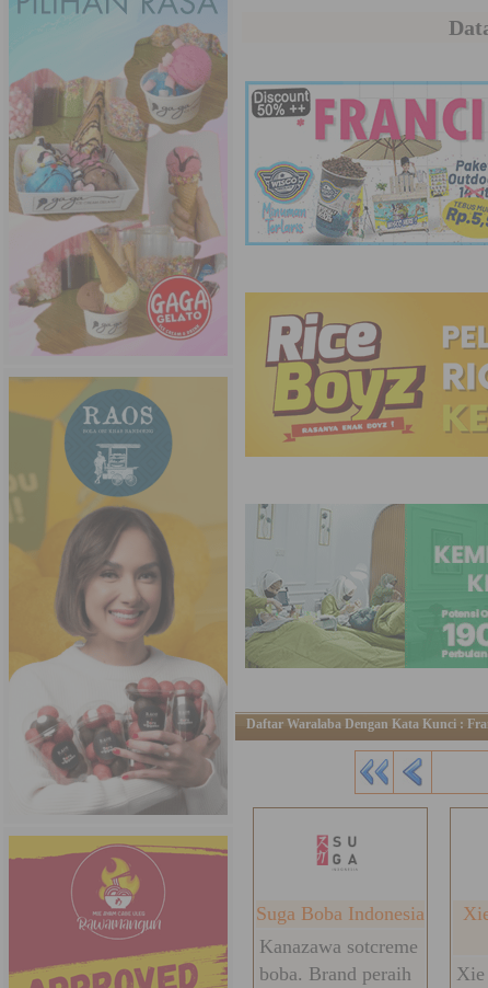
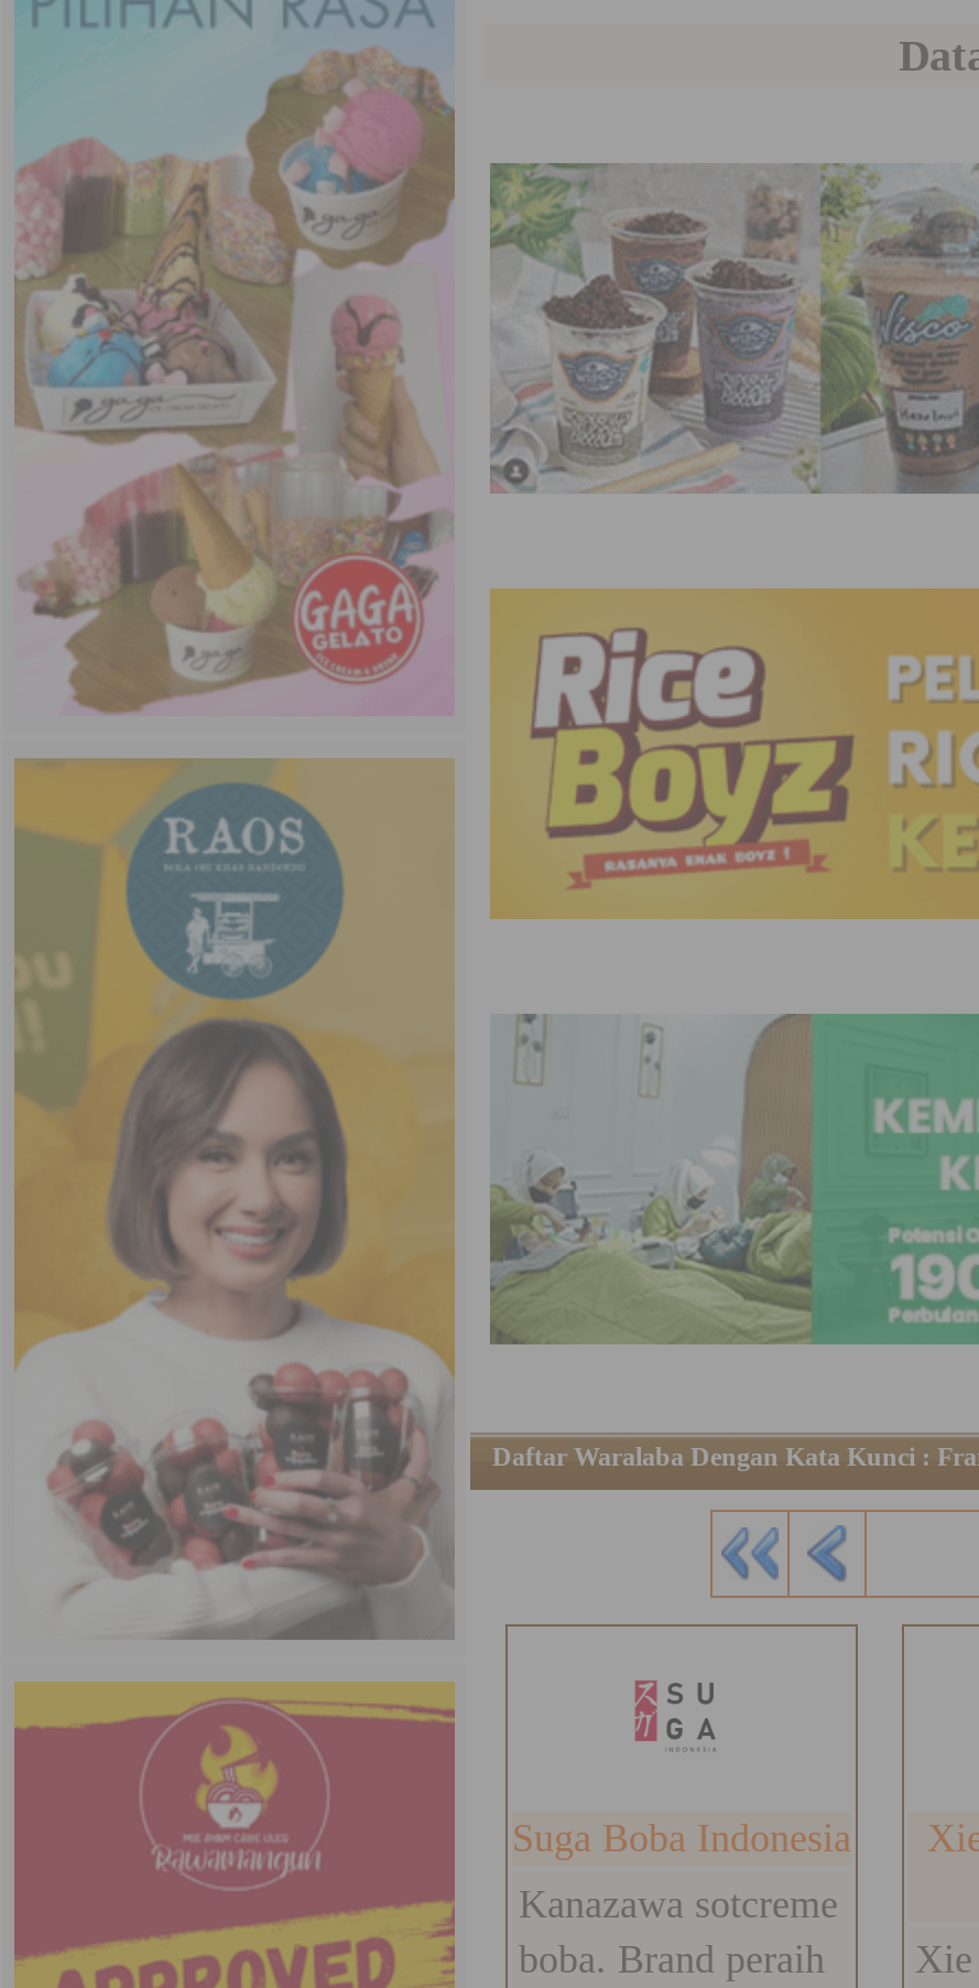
[244,80,485,246] [image] -> [488,161,972,496] [image]

